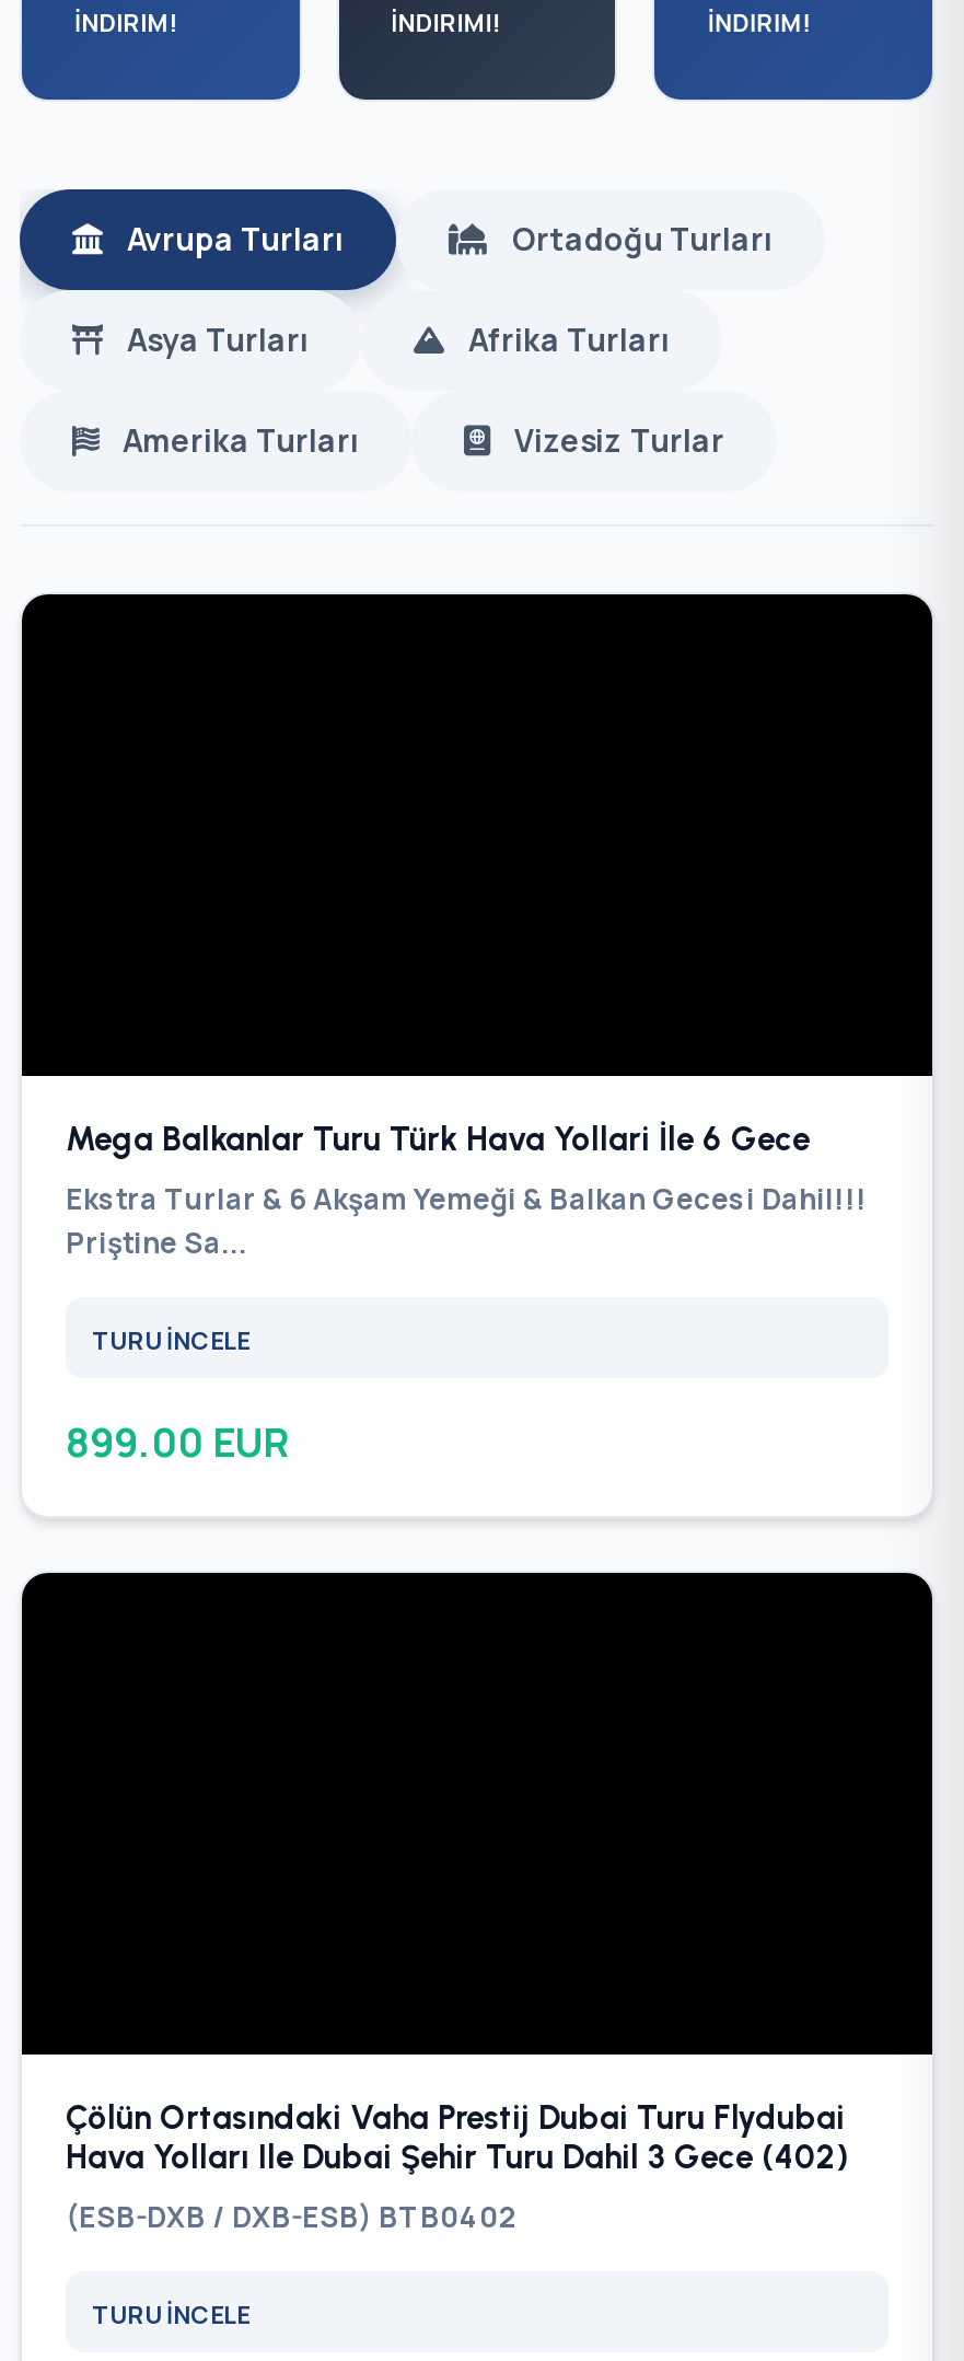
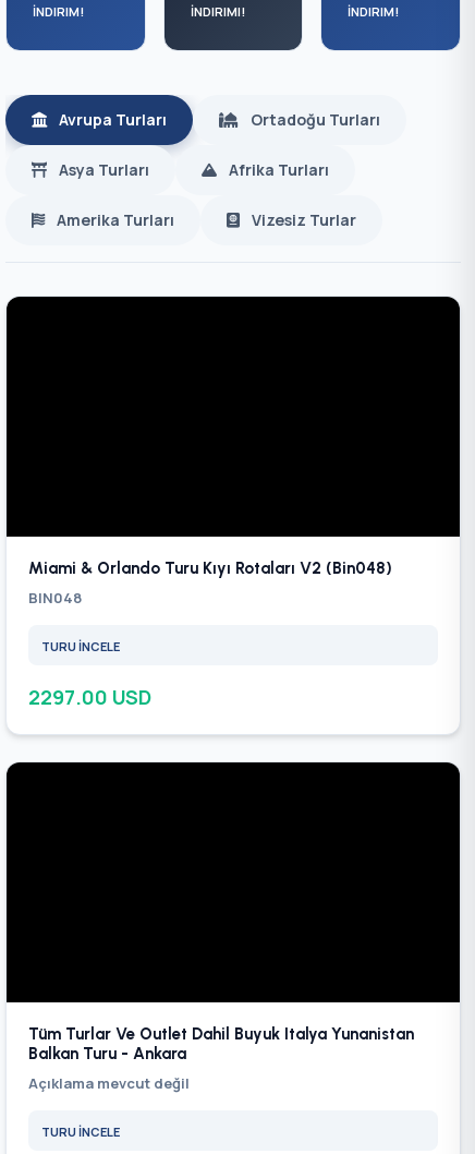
[66,1121,810,1160] Mega Balkanlar Turu Türk Hava Yollari İle 6 Gece -> [28,558,392,578] Miami & Orlando Turu Kıyı Rotaları V2 (Bin048)
[66,1180,867,1263] Ekstra Turlar & 6 Akşam Yemeği & Balkan Gecesi Dahil!!! | Priştine Sa... -> [28,588,82,608] BIN048
[66,1416,289,1469] 899.00 EUR -> [28,684,151,710] 2297.00 USD
[66,2099,849,2178] Çölün Ortasındaki Vaha Prestij Dubai Turu Flydubai | Hava Yolları Ile Dubai Şehir Turu Dahil 3 Gece (402) -> [28,1024,414,1063] Tüm Turlar Ve Outlet Dahil Buyuk Italya Yunanistan | Balkan Turu - Ankara
[66,2198,516,2237] (ESB-DXB / DXB-ESB) BTB0402 -> [28,1073,190,1093] Açıklama mevcut değil

